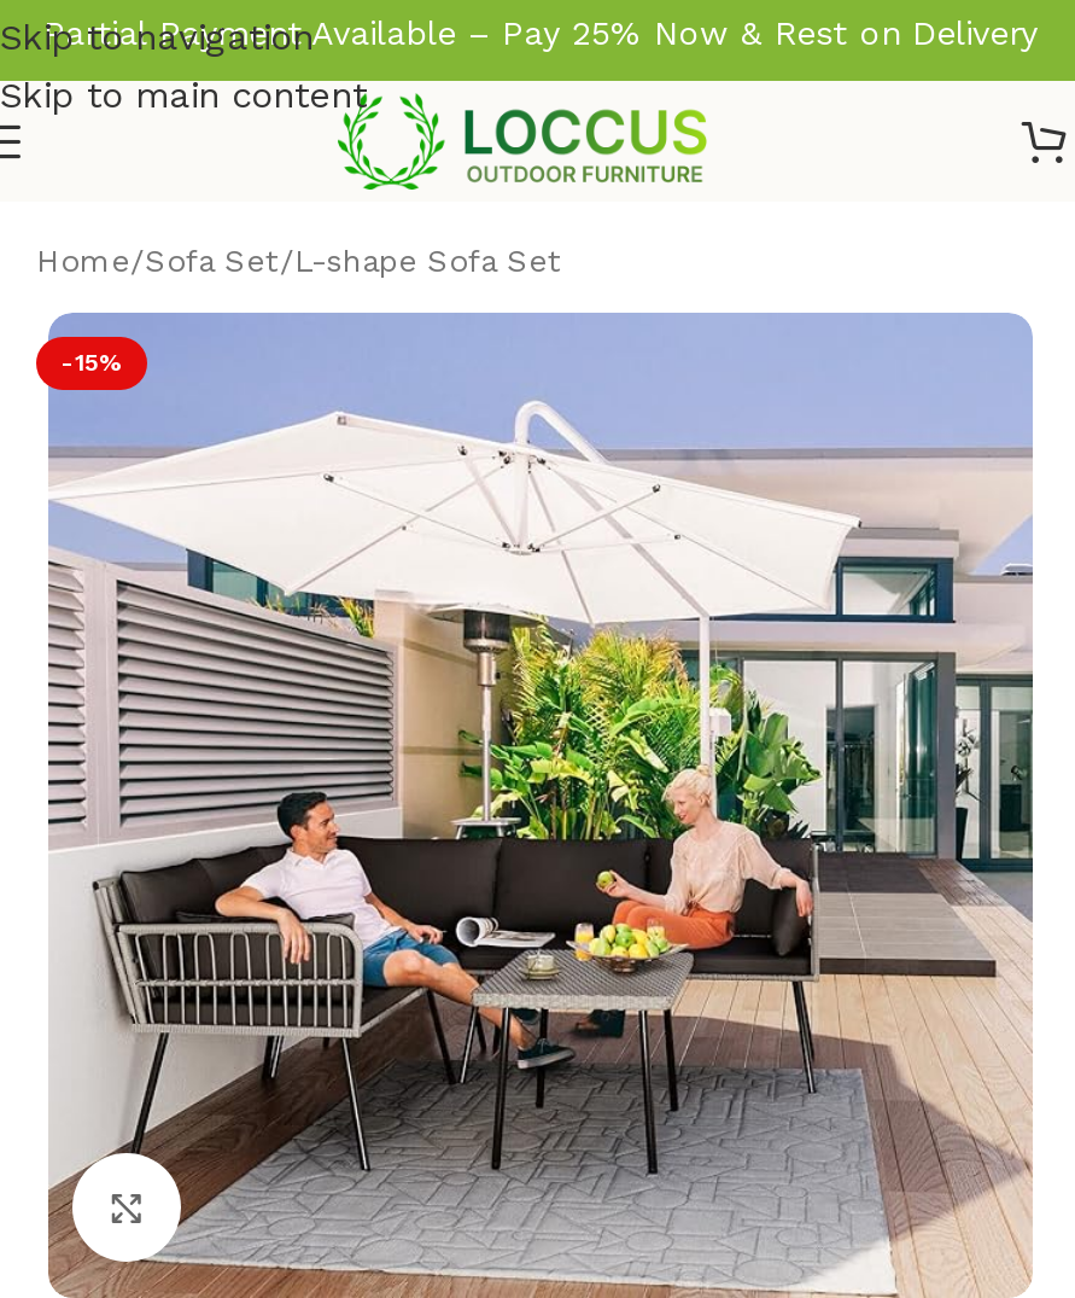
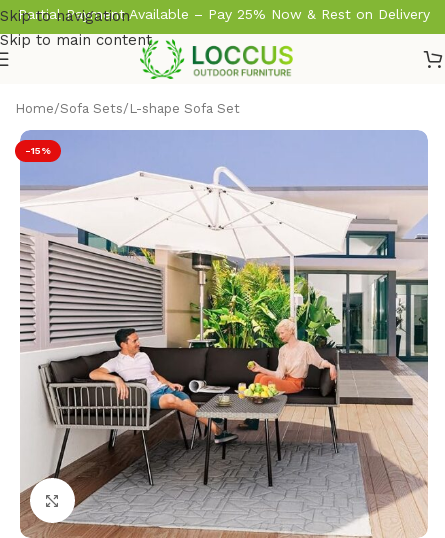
[36,243,562,279] Home/Sofa Set/L-shape Sofa Set -> [15,101,240,116] Home/Sofa Sets/L-shape Sofa Set

